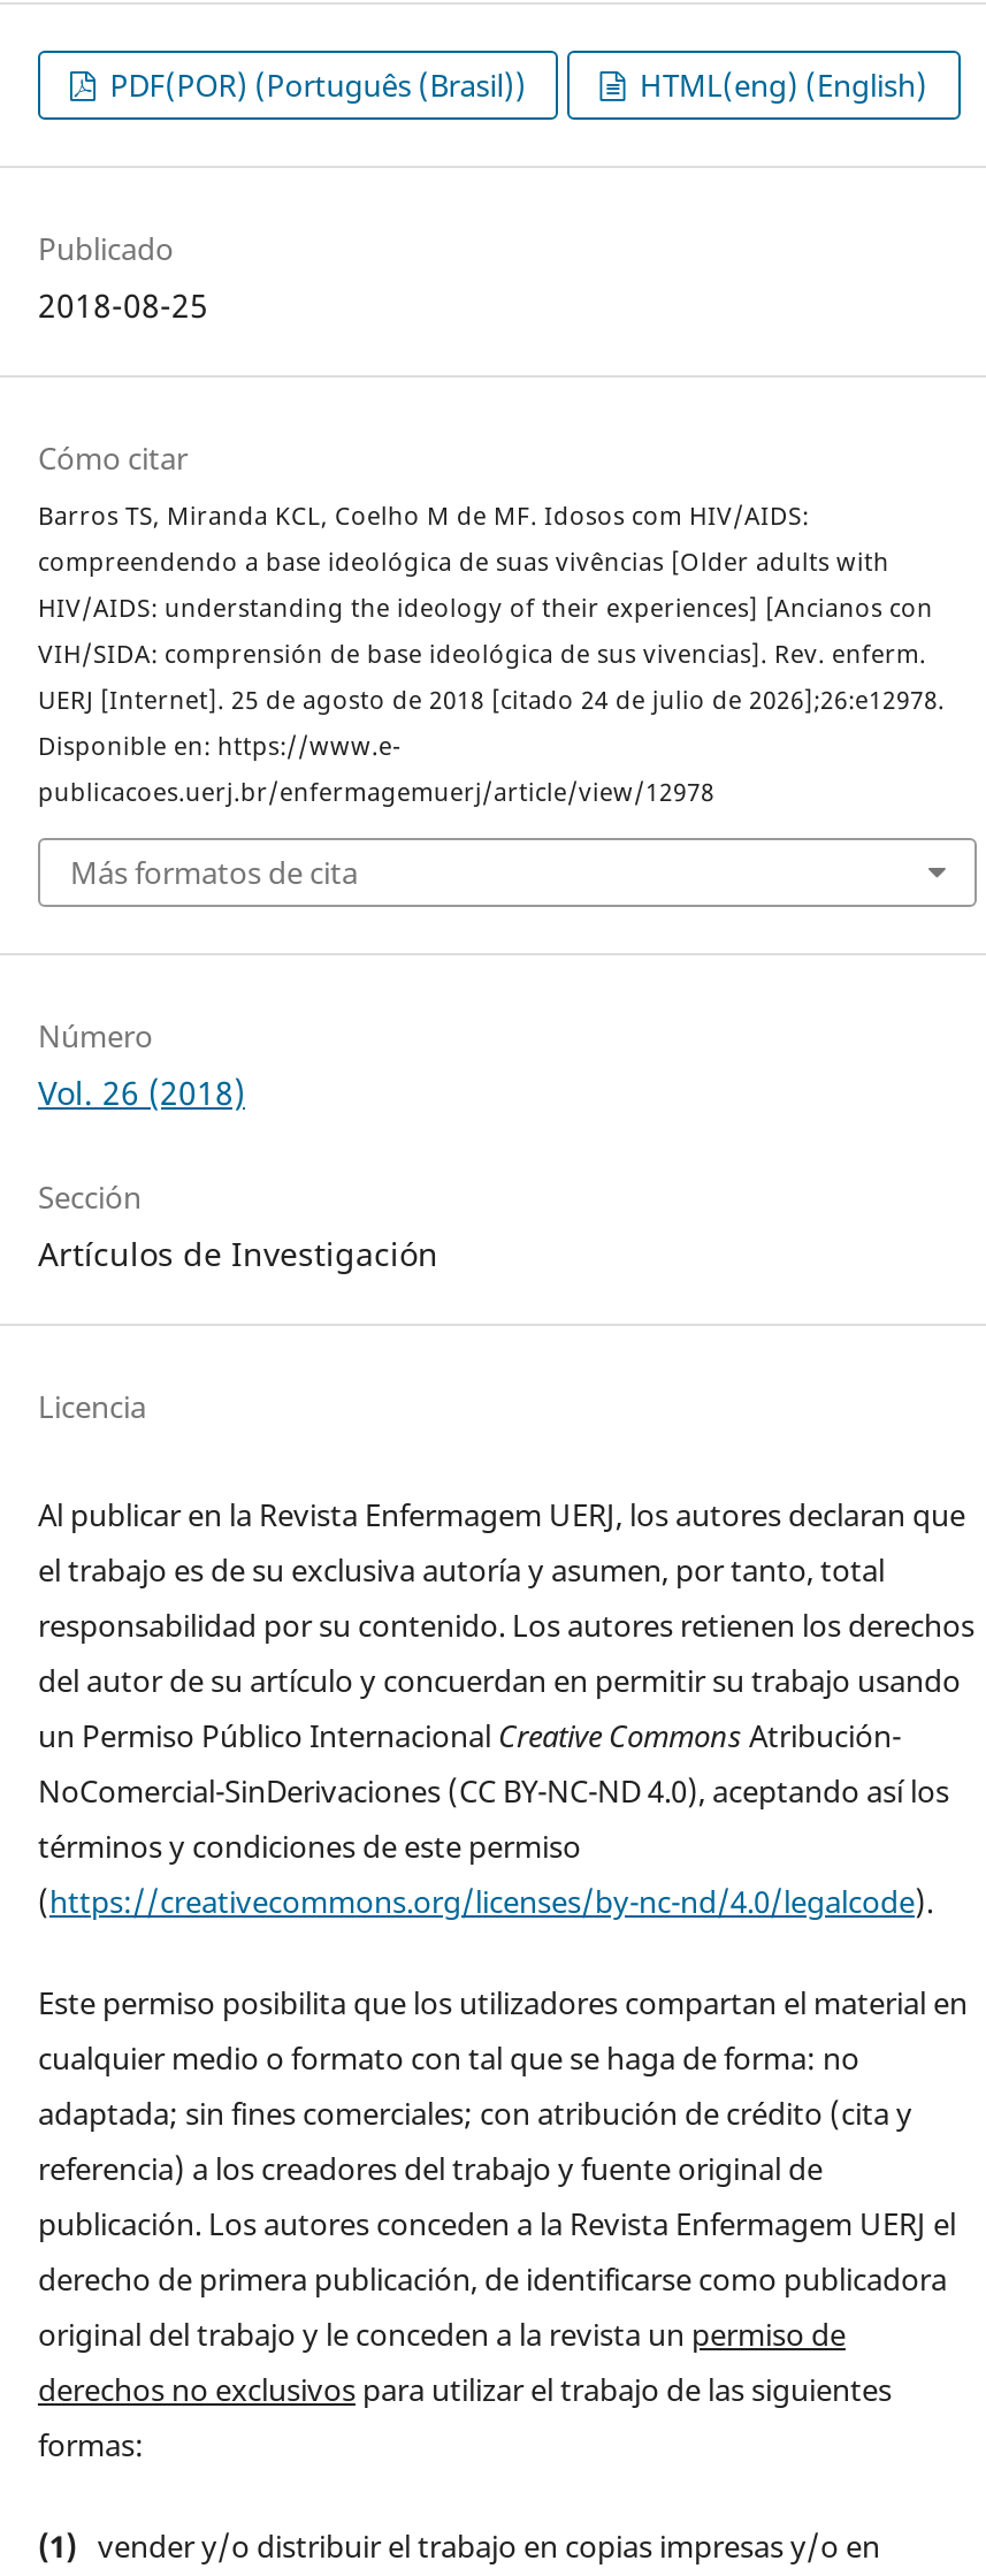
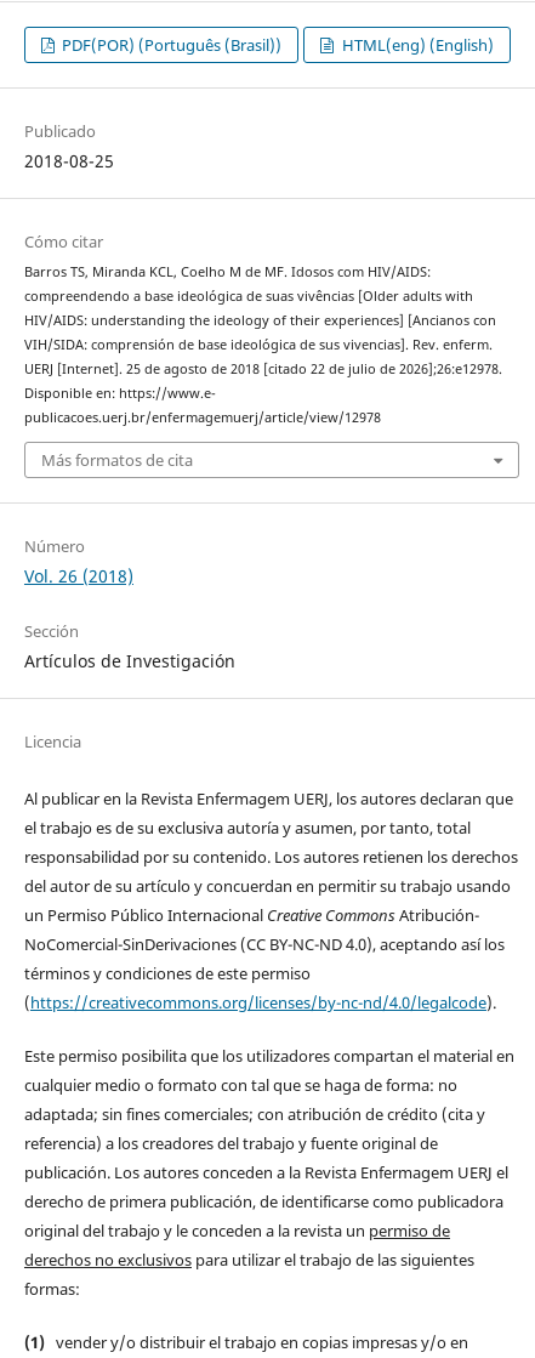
[38,683,945,715] UERJ [Internet]. 25 de agosto de 2018 [citado 24 de julio de 2026];26:e12978. -> [24,360,502,377] UERJ [Internet]. 25 de agosto de 2018 [citado 22 de julio de 2026];26:e12978.

